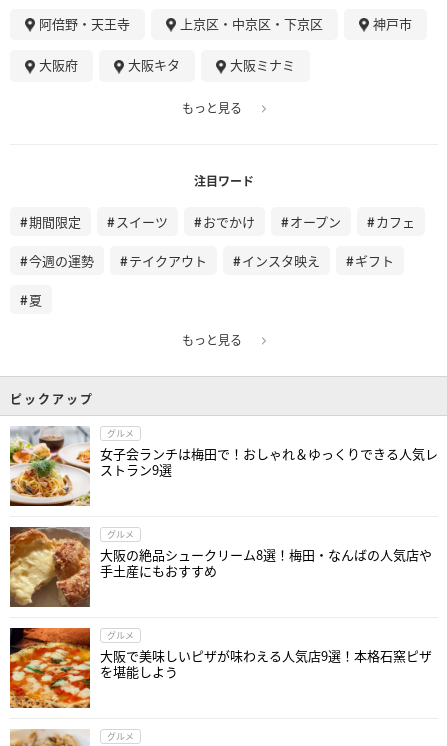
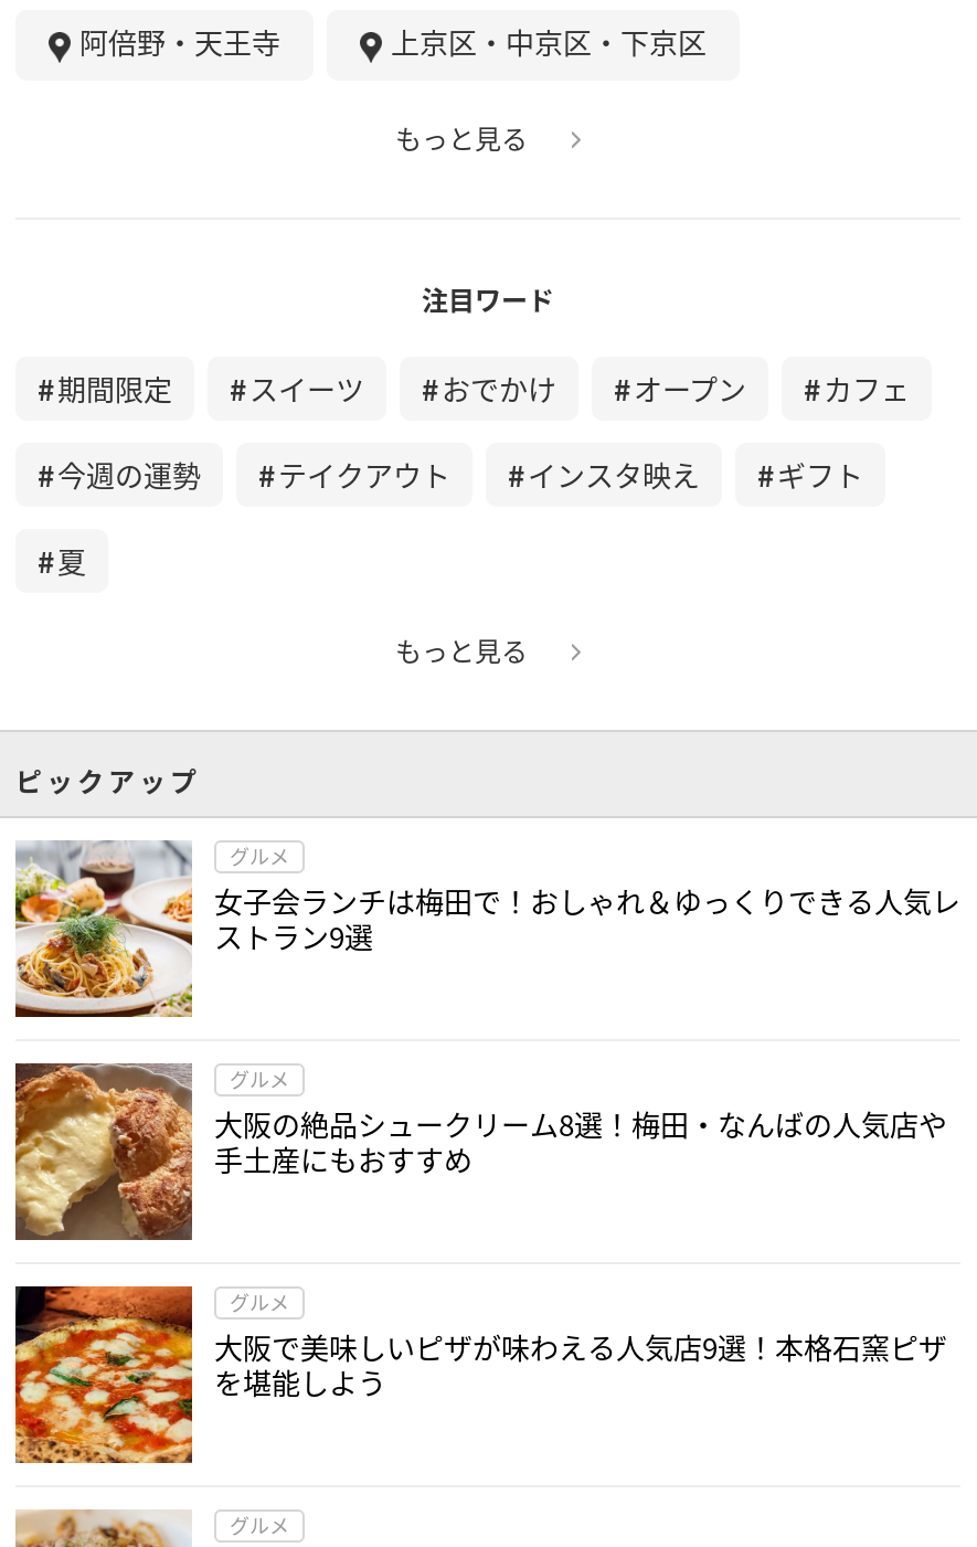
[39,14,412,74] 神戸市 | 大阪府 | 大阪キタ | 大阪ミナミ -> none

